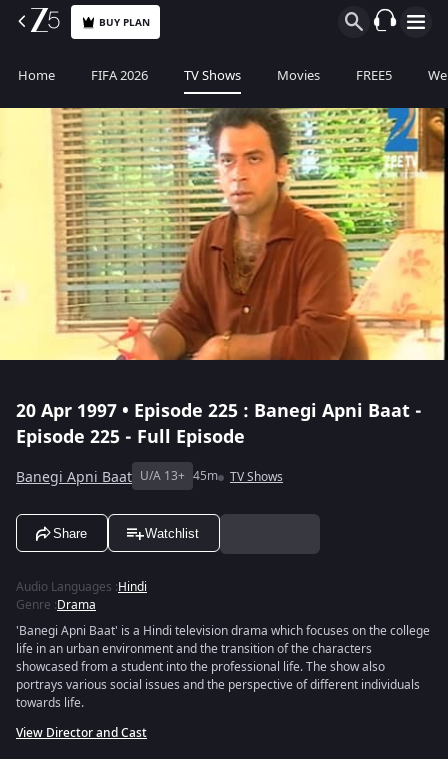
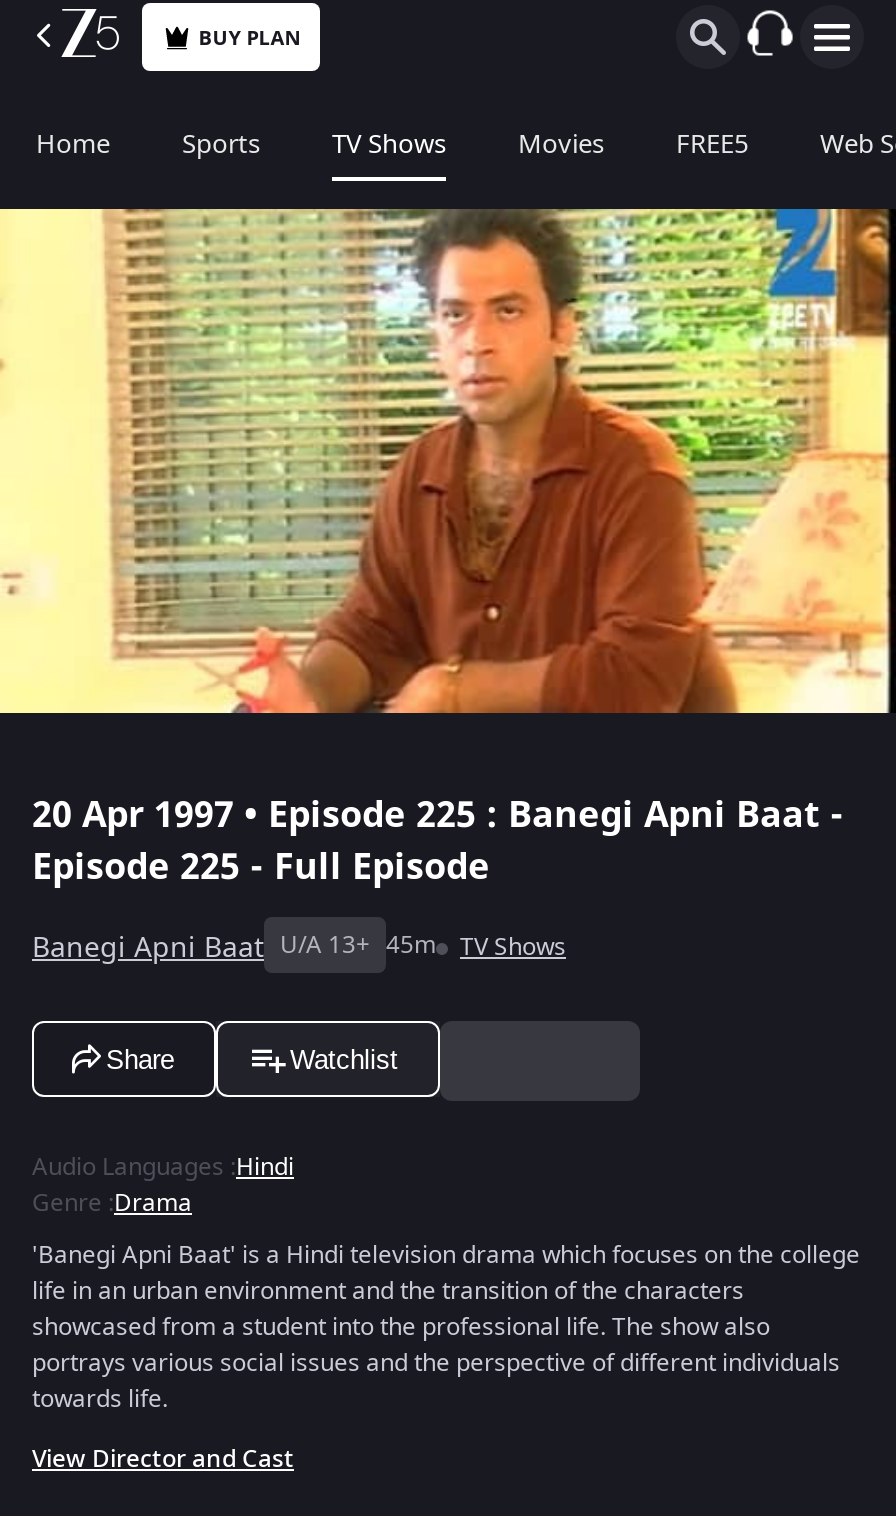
[91,66,148,85] FIFA 2026 -> [182,125,260,163] Sports

